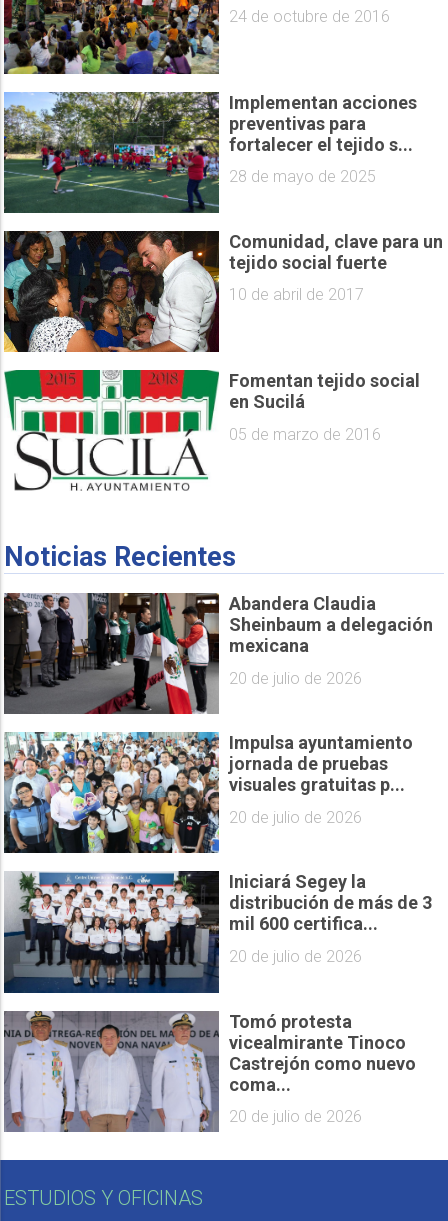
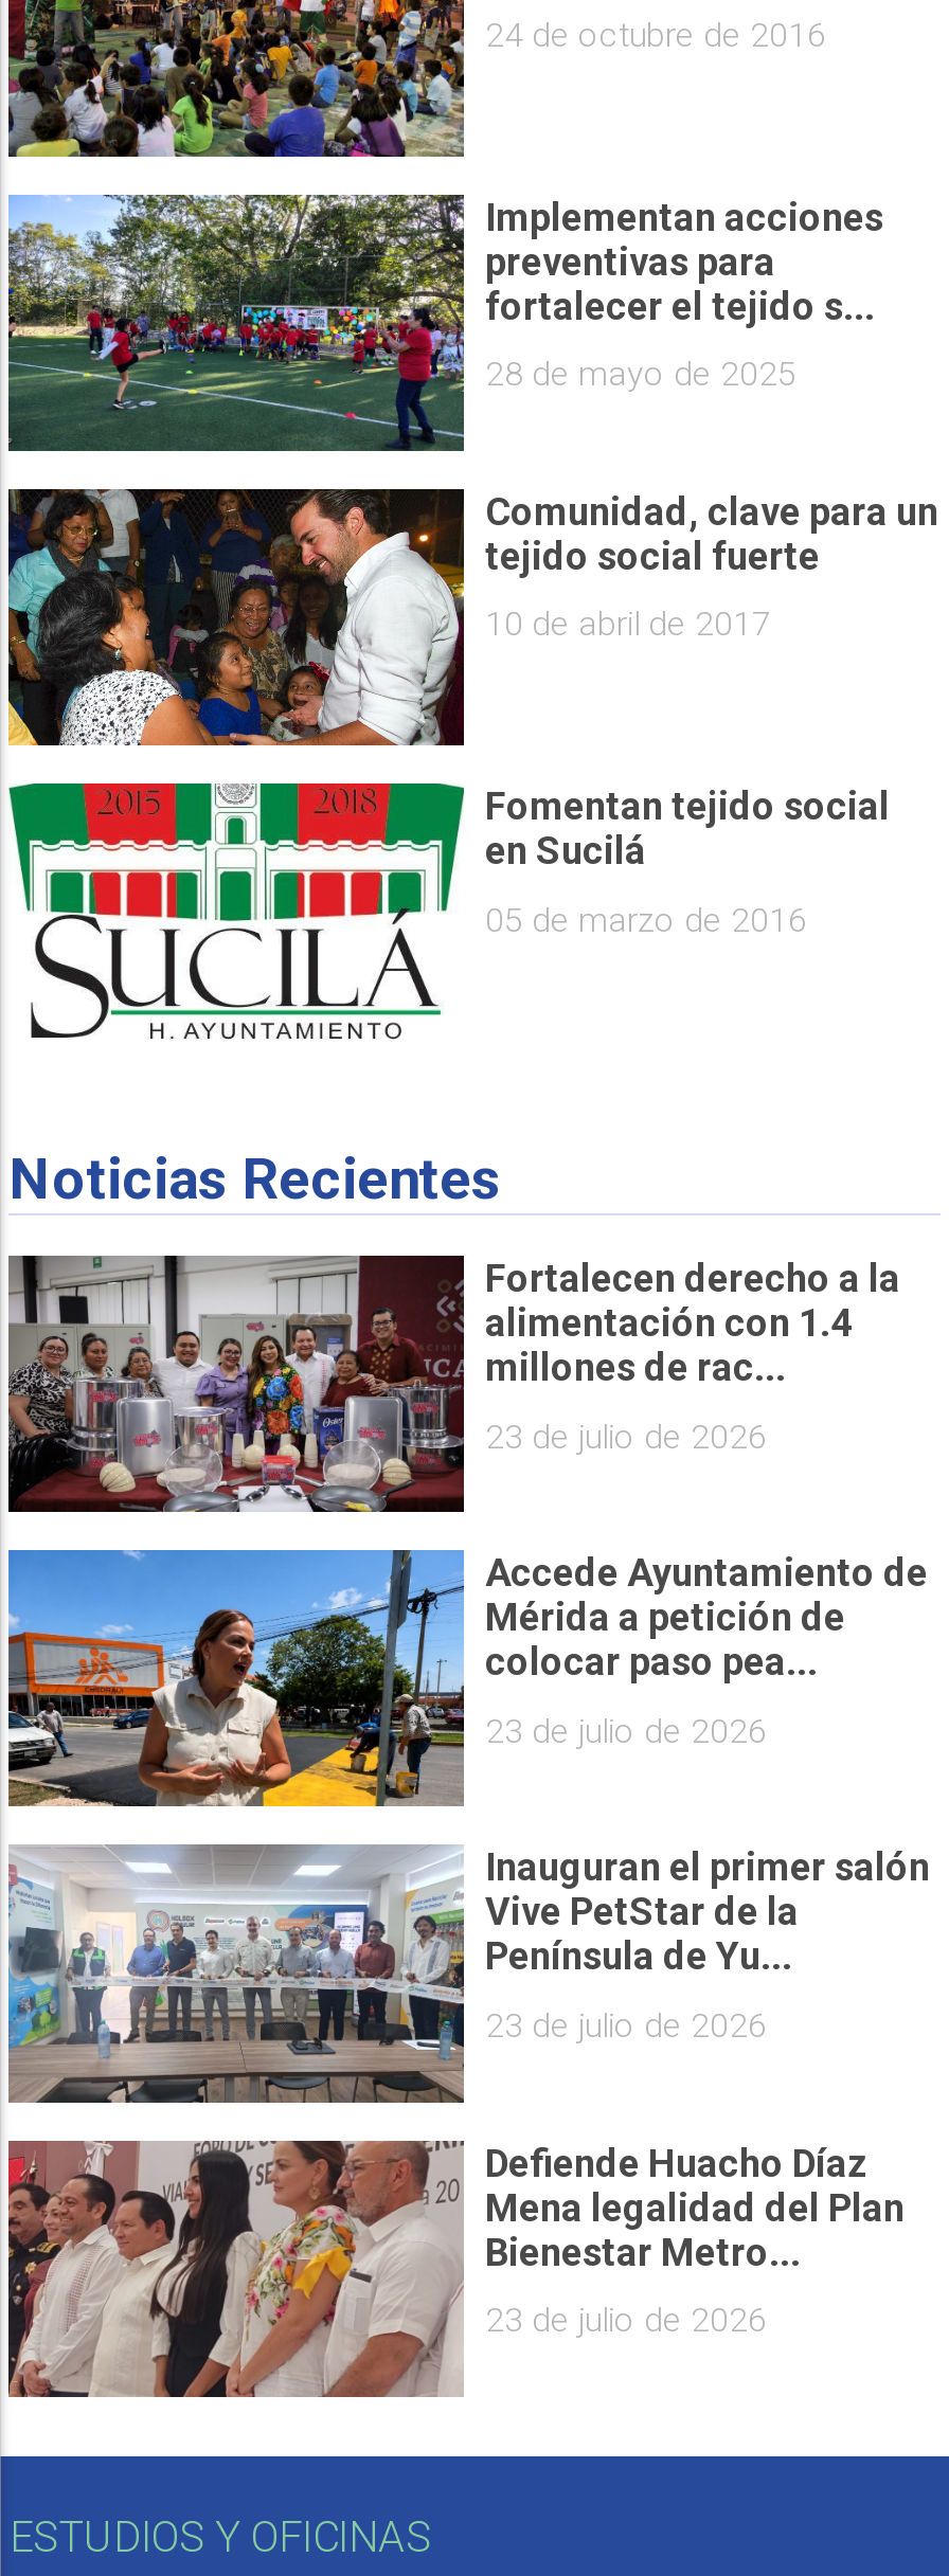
[3,592,433,715] [image] | Abandera Claudia | Sheinbaum a delegación | mexicana -> [6,1254,900,1514] [image] | Fortalecen derecho a la | alimentación con 1.4 | millones de rac...
[229,669,362,688] 20 de julio de 2026 -> [485,1416,767,1456] 23 de julio de 2026
[3,731,413,854] [image] | Impulsa ayuntamiento | jornada de pruebas | visuales gratuitas p... -> [6,1548,928,1808] [image] | Accede Ayuntamiento de | Mérida a petición de | colocar paso pea...
[229,808,362,827] 20 de julio de 2026 -> [485,1711,767,1751] 23 de julio de 2026
[3,870,432,994] [image] | Iniciará Segey la | distribución de más de 3 | mil 600 certifica... -> [6,1844,930,2105] [image] | Inauguran el primer salón | Vive PetStar de la | Península de Yu...
[229,947,362,966] 20 de julio de 2026 -> [485,2005,767,2046] 23 de julio de 2026
[3,1011,416,1133] [image] | Tomó protesta | vicealmirante Tinoco | Castrejón como nuevo | coma... -> [6,2140,905,2399] [image] | Defiende Huacho Díaz | Mena legalidad del Plan | Bienestar Metro...
[229,1107,362,1126] 20 de julio de 2026 -> [485,2300,767,2340] 23 de julio de 2026

